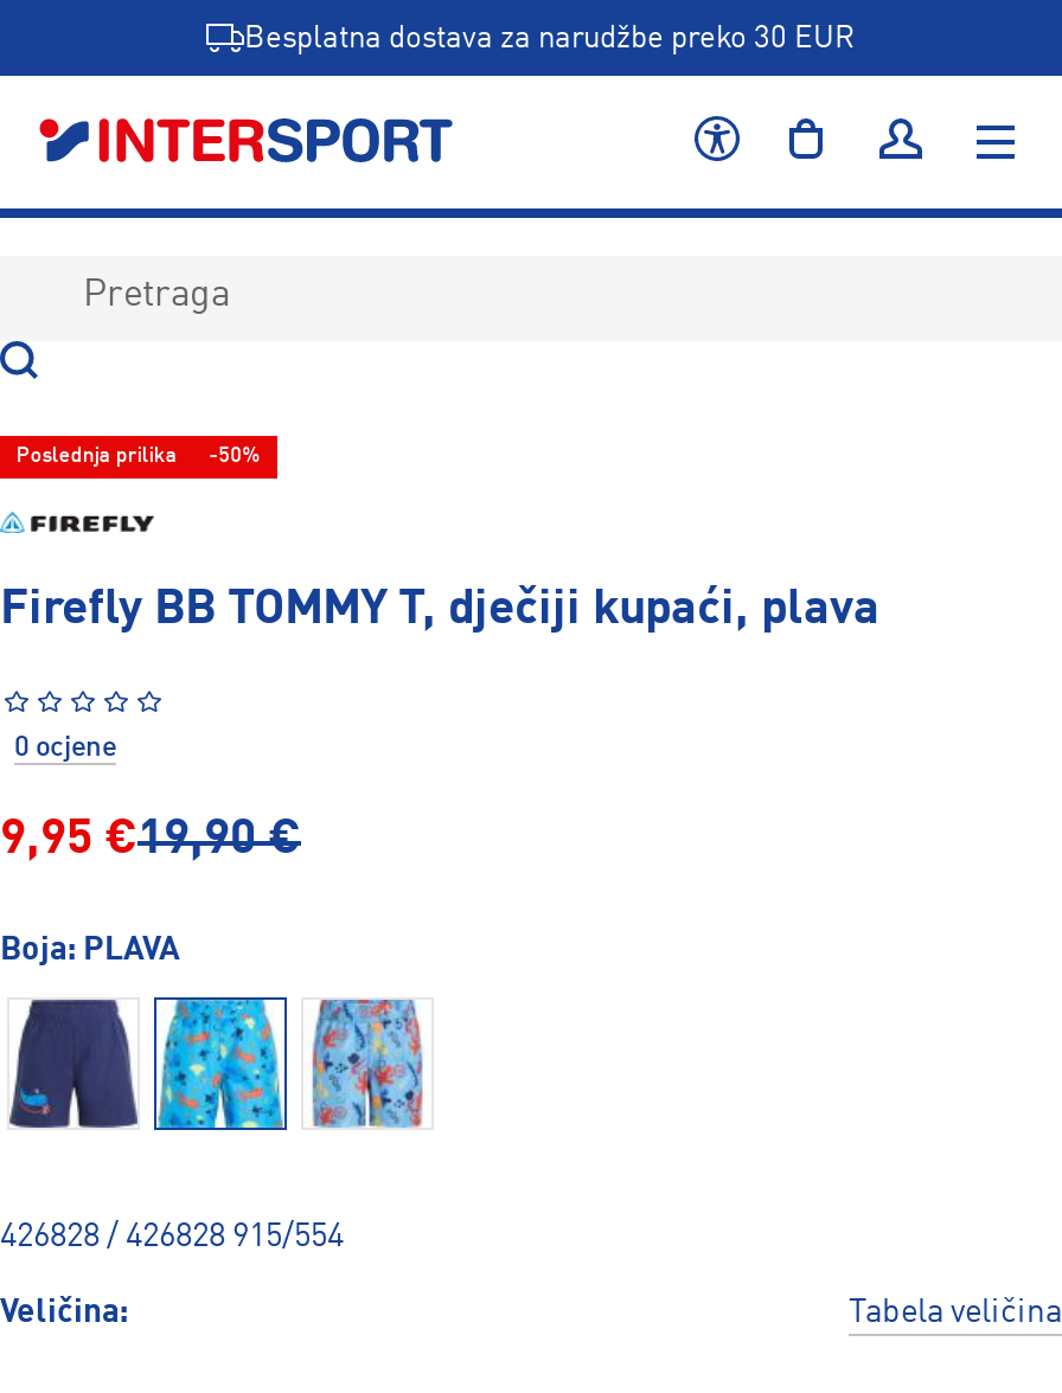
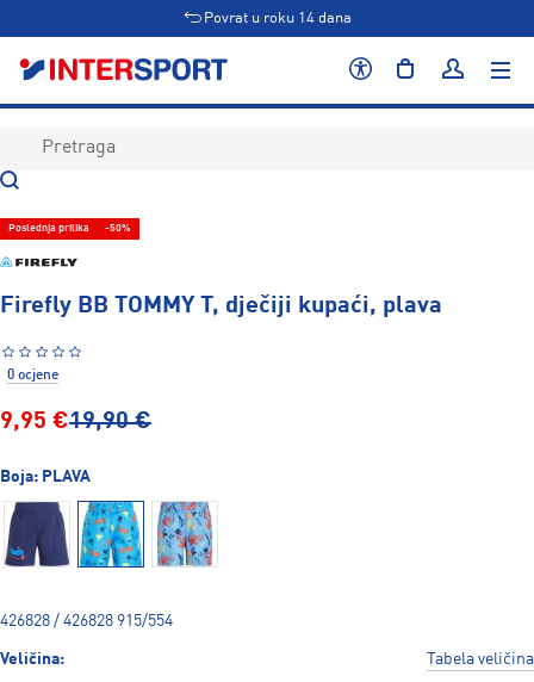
[244,23,856,54] Besplatna dostava za narudžbe preko 30 EUR -> [203,10,351,26] Povrat u roku 14 dana

